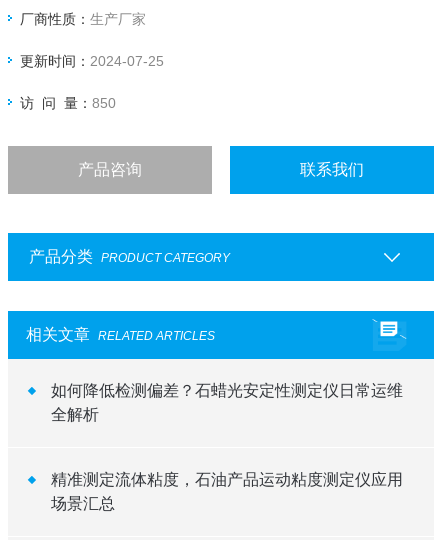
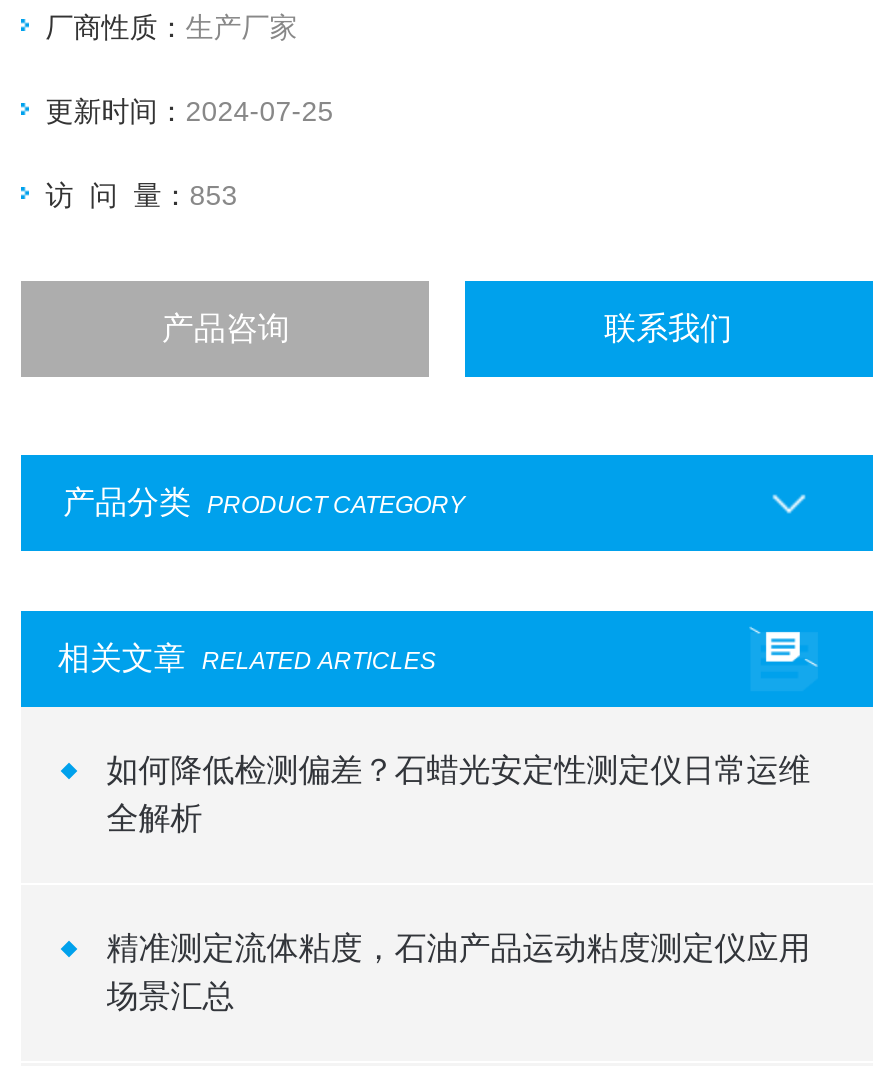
[20,95,116,111] 访 问 量：850 -> [45,179,237,211] 访 问 量：853

